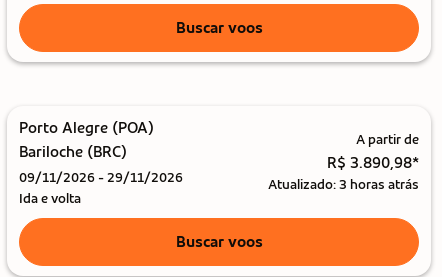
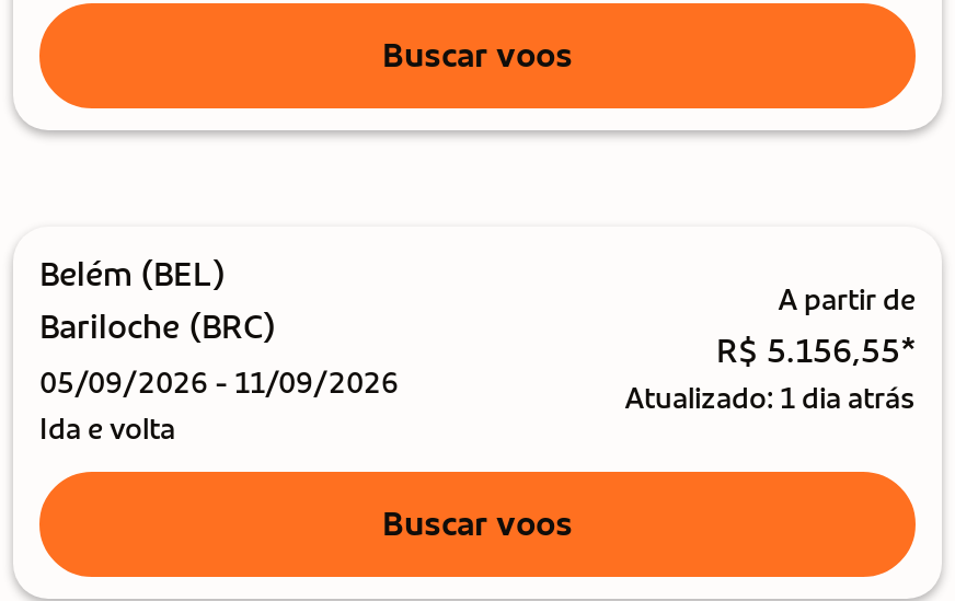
[19,120,154,136] Porto Alegre (POA) -> [39,258,226,293] Belém (BEL)
[327,155,419,171] R$ 3.890,98* -> [716,335,916,370] R$ 5.156,55*
[19,171,183,185] 09/11/2026 - 29/11/2026 -> [39,370,399,400] 05/09/2026 - 11/09/2026
[268,178,419,192] Atualizado: 3 horas atrás -> [624,385,916,416] Atualizado: 1 dia atrás

